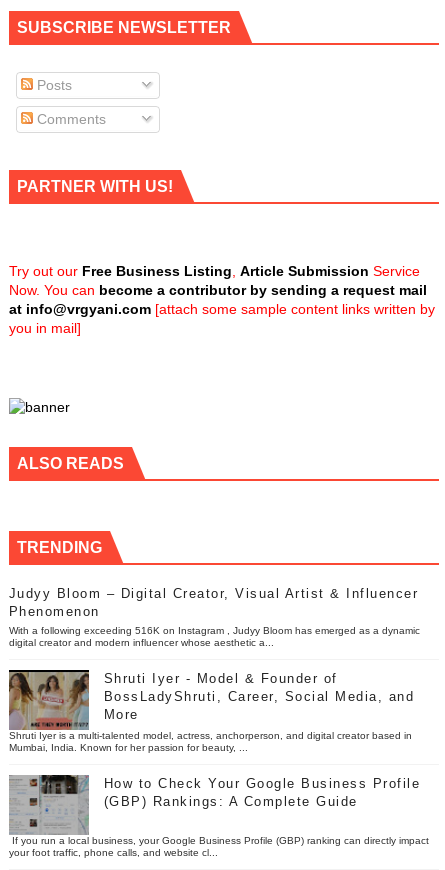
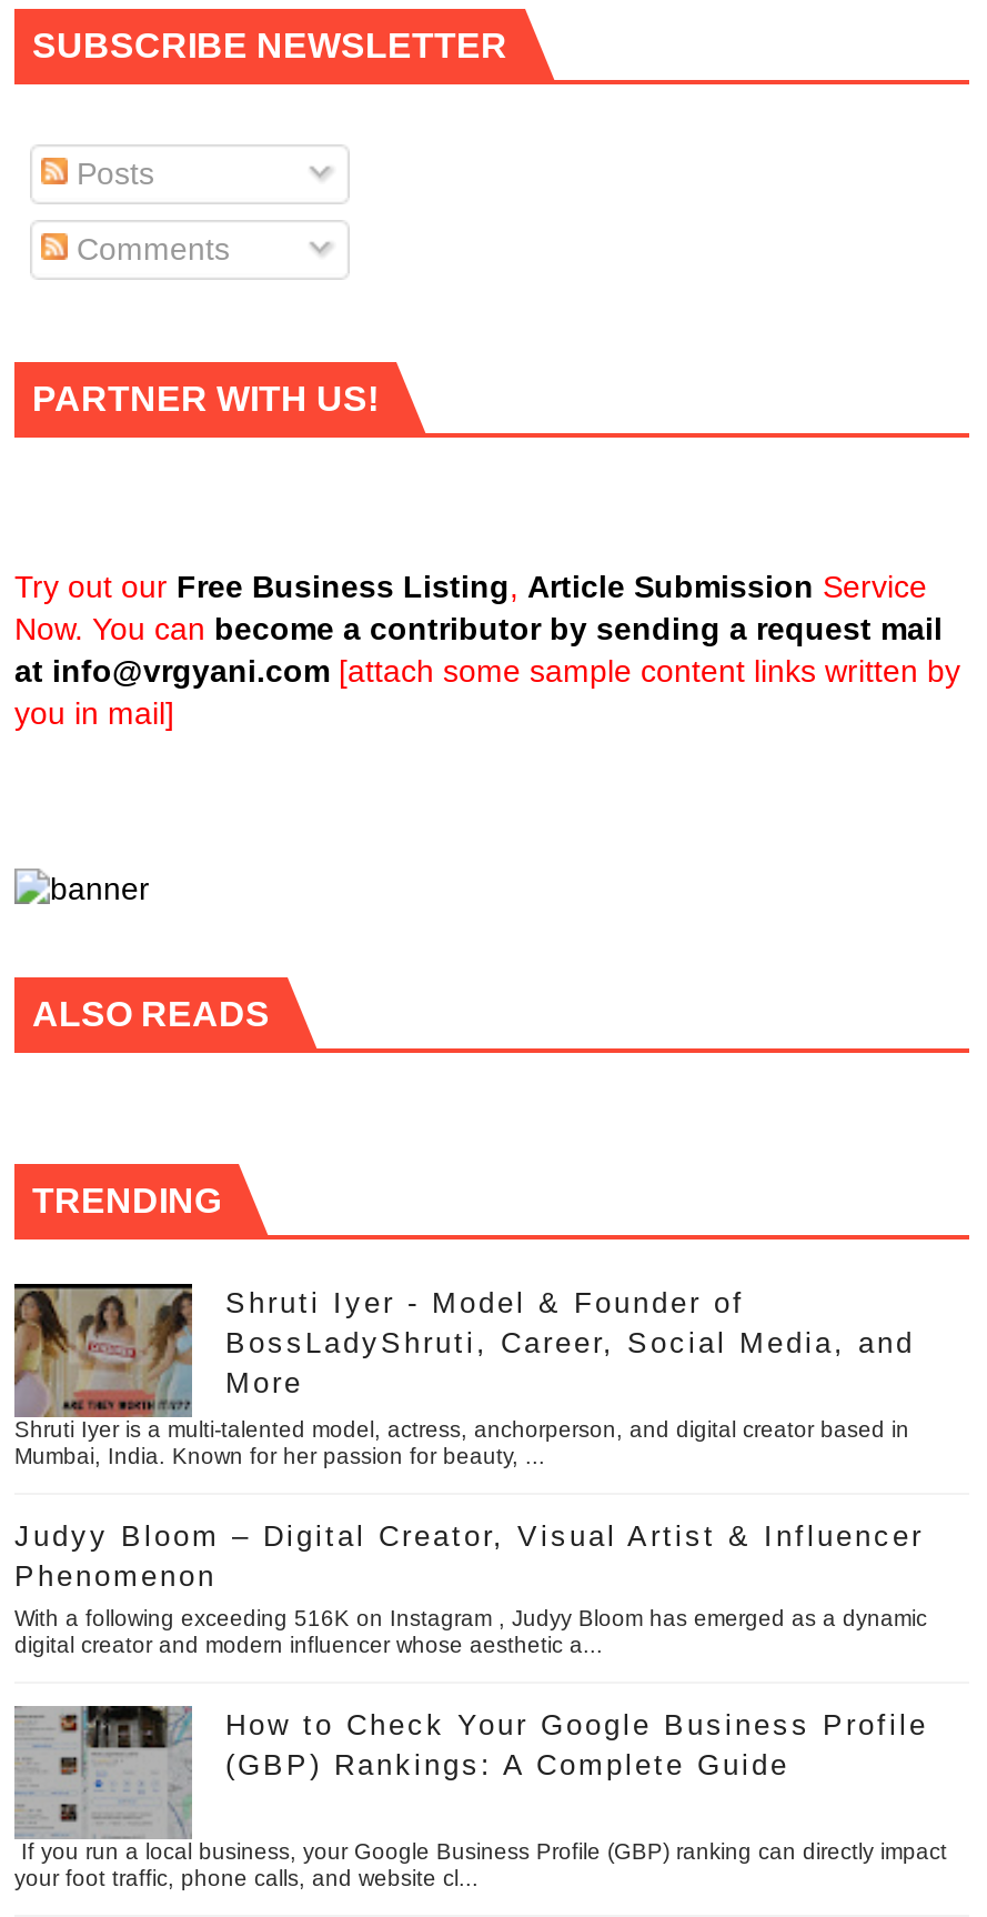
moved [9,586,420,648] -> [14,1519,927,1657]: Judyy Bloom – Digital Creator, Visual Artist & Influencer | Phenomenon | With a following exceeding 516K on Instagram , Judyy Bloom has emerged as a dynamic | digital creator and modern influencer whose aesthetic a...
moved [7,670,414,753] -> [10,1284,915,1468]: [image] | Shruti Iyer - Model & Founder of | BossLadyShruti, Career, Social Media, and | More | Shruti Iyer is a multi-talented model, actress, anchorperson, and digital creator based in | Mumbai, India. Known for her passion for beauty, ...

